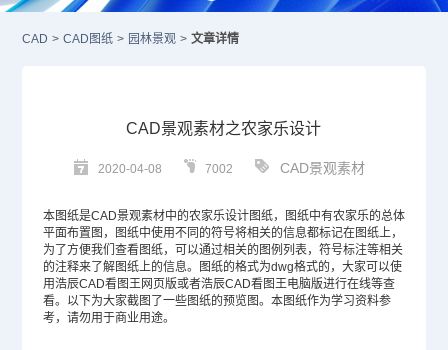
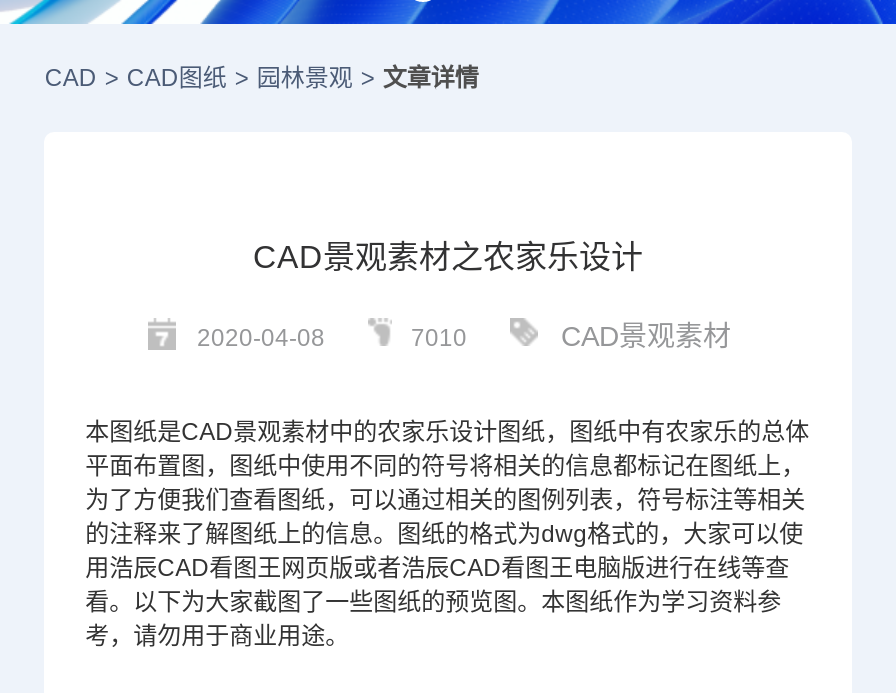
[205,162,233,176] 7002 -> [411,325,467,353] 7010

